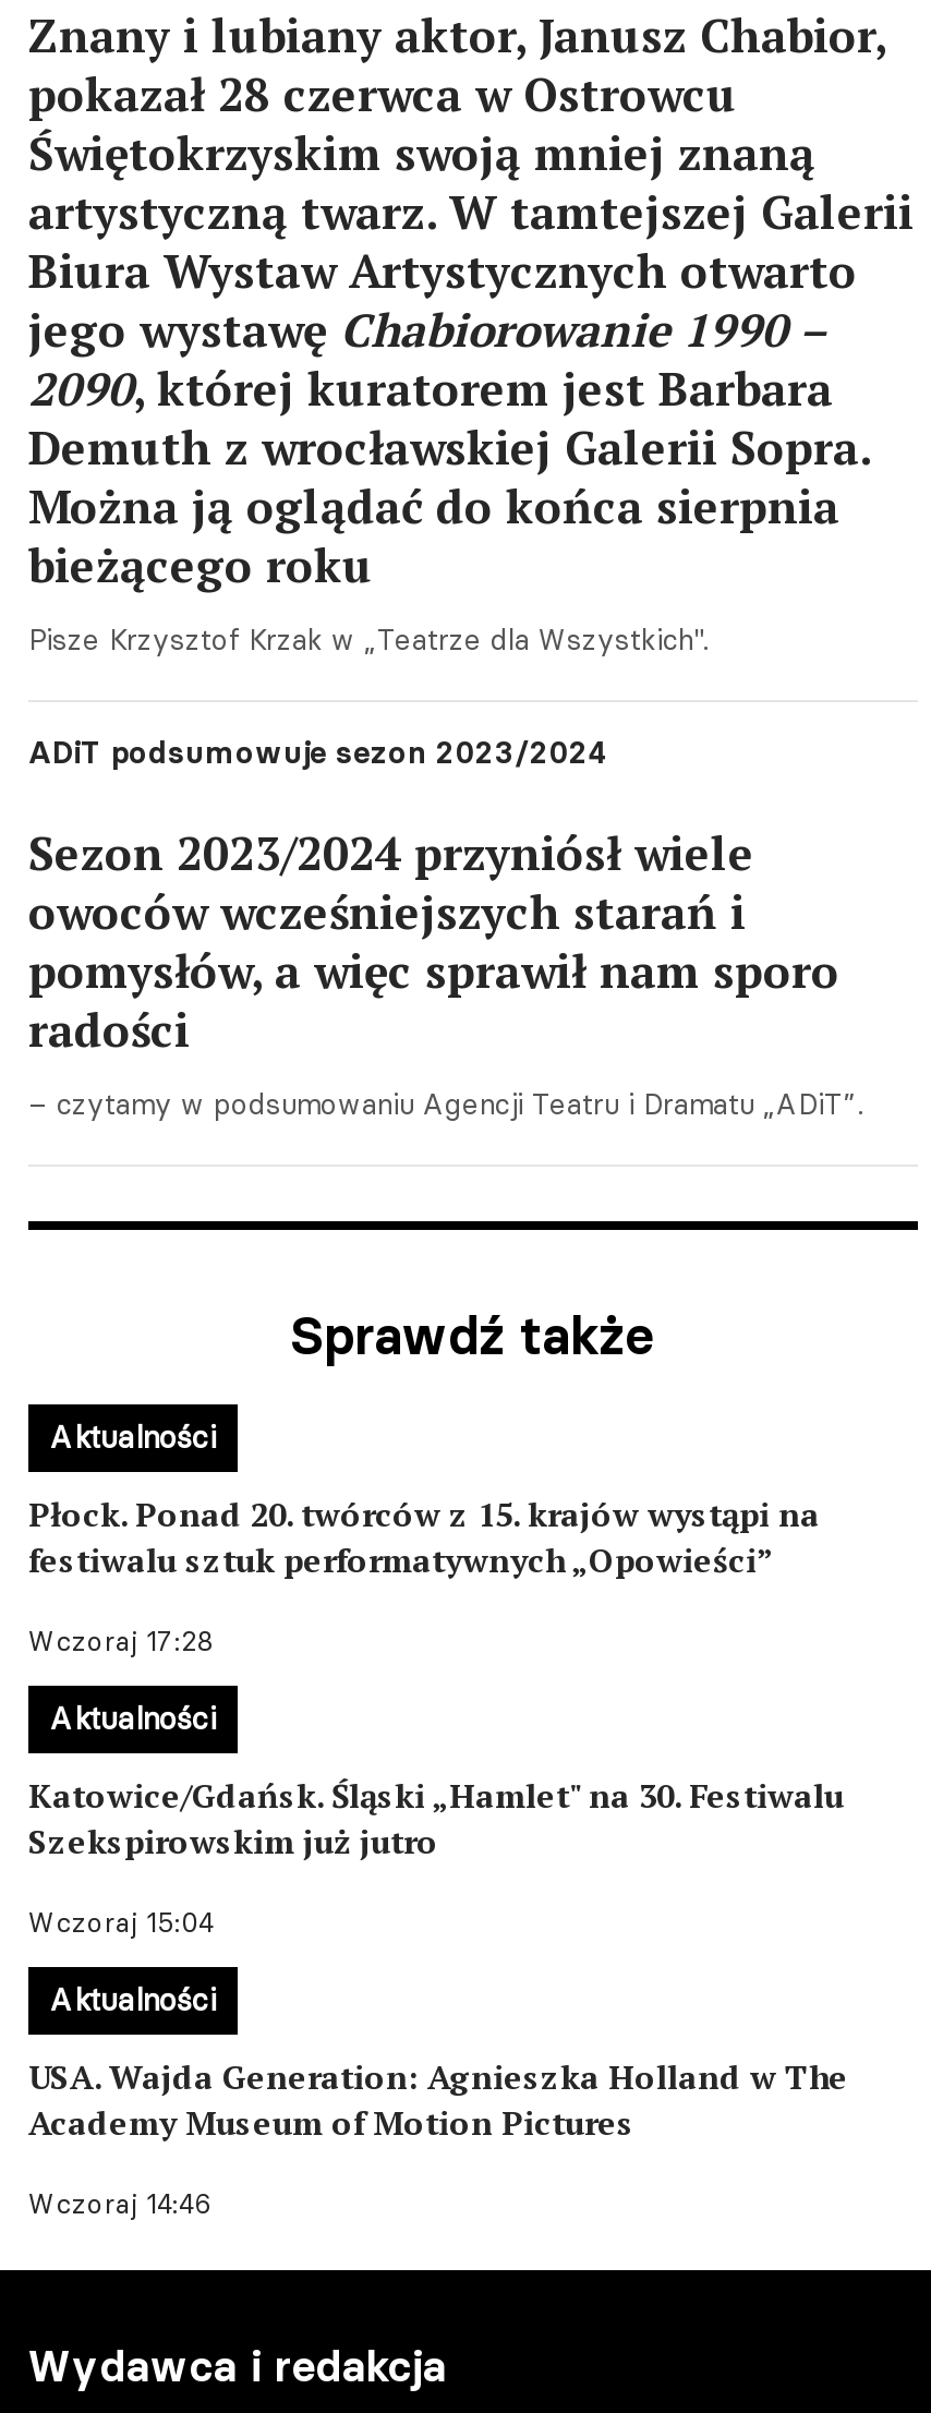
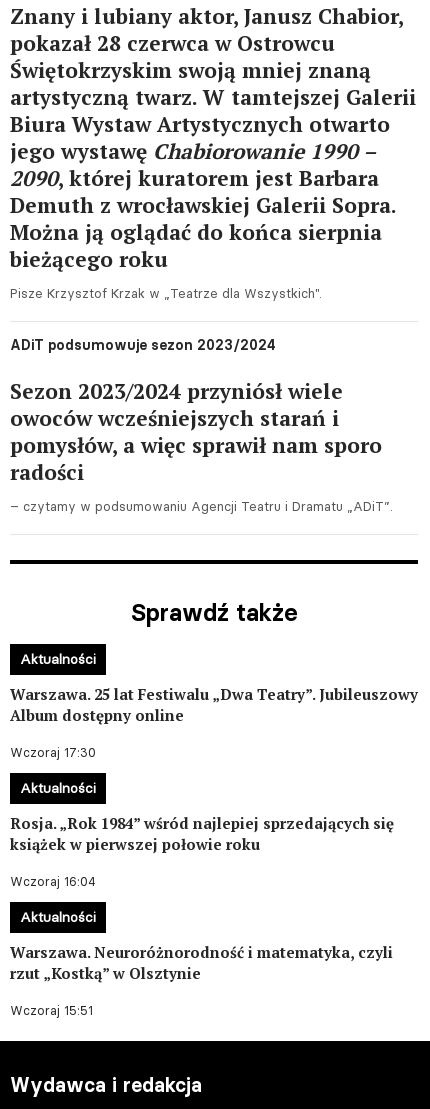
[28,1492,820,1581] Płock. Ponad 20. twórców z 15. krajów wystąpi na | festiwalu sztuk performatywnych „Opowieści” -> [10,684,418,725] Warszawa. 25 lat Festiwalu „Dwa Teatry”. Jubileuszowy | Album dostępny online
[28,1625,214,1657] Wczoraj 17:28 -> [10,745,96,760] Wczoraj 17:30
[28,1773,844,1862] Katowice/Gdańsk. Śląski „Hamlet" na 30. Festiwalu | Szekspirowskim już jutro -> [10,813,394,854] Rosja. „Rok 1984” wśród najlepiej sprzedających się | książek w pierwszej połowie roku
[28,1906,214,1939] Wczoraj 15:04 -> [10,874,95,889] Wczoraj 16:04
[28,2054,848,2144] USA. Wajda Generation: Agnieszka Holland w The | Academy Museum of Motion Pictures -> [10,942,393,983] Warszawa. Neuroróżnorodność i matematyka, czyli | rzut „Kostką” w Olsztynie
[28,2187,211,2220] Wczoraj 14:46 -> [10,1003,93,1018] Wczoraj 15:51

